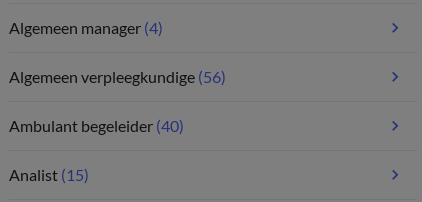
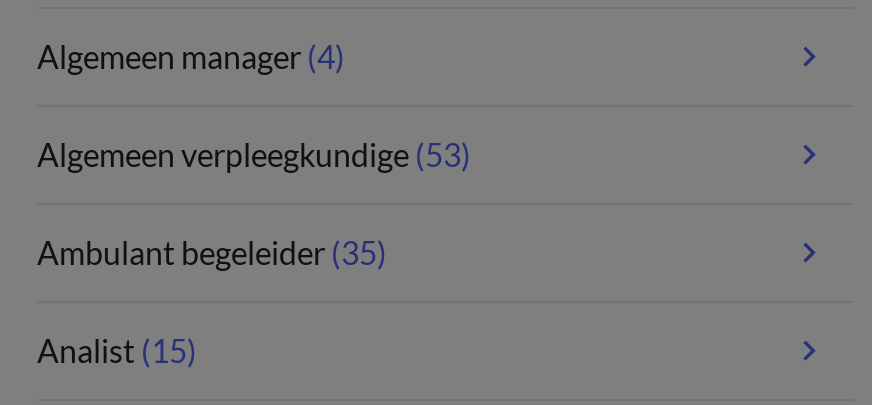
[9,67,226,86] Algemeen verpleegkundige (56) -> [37,135,471,173] Algemeen verpleegkundige (53)
[9,116,184,135] Ambulant begeleider (40) -> [37,233,387,271] Ambulant begeleider (35)

